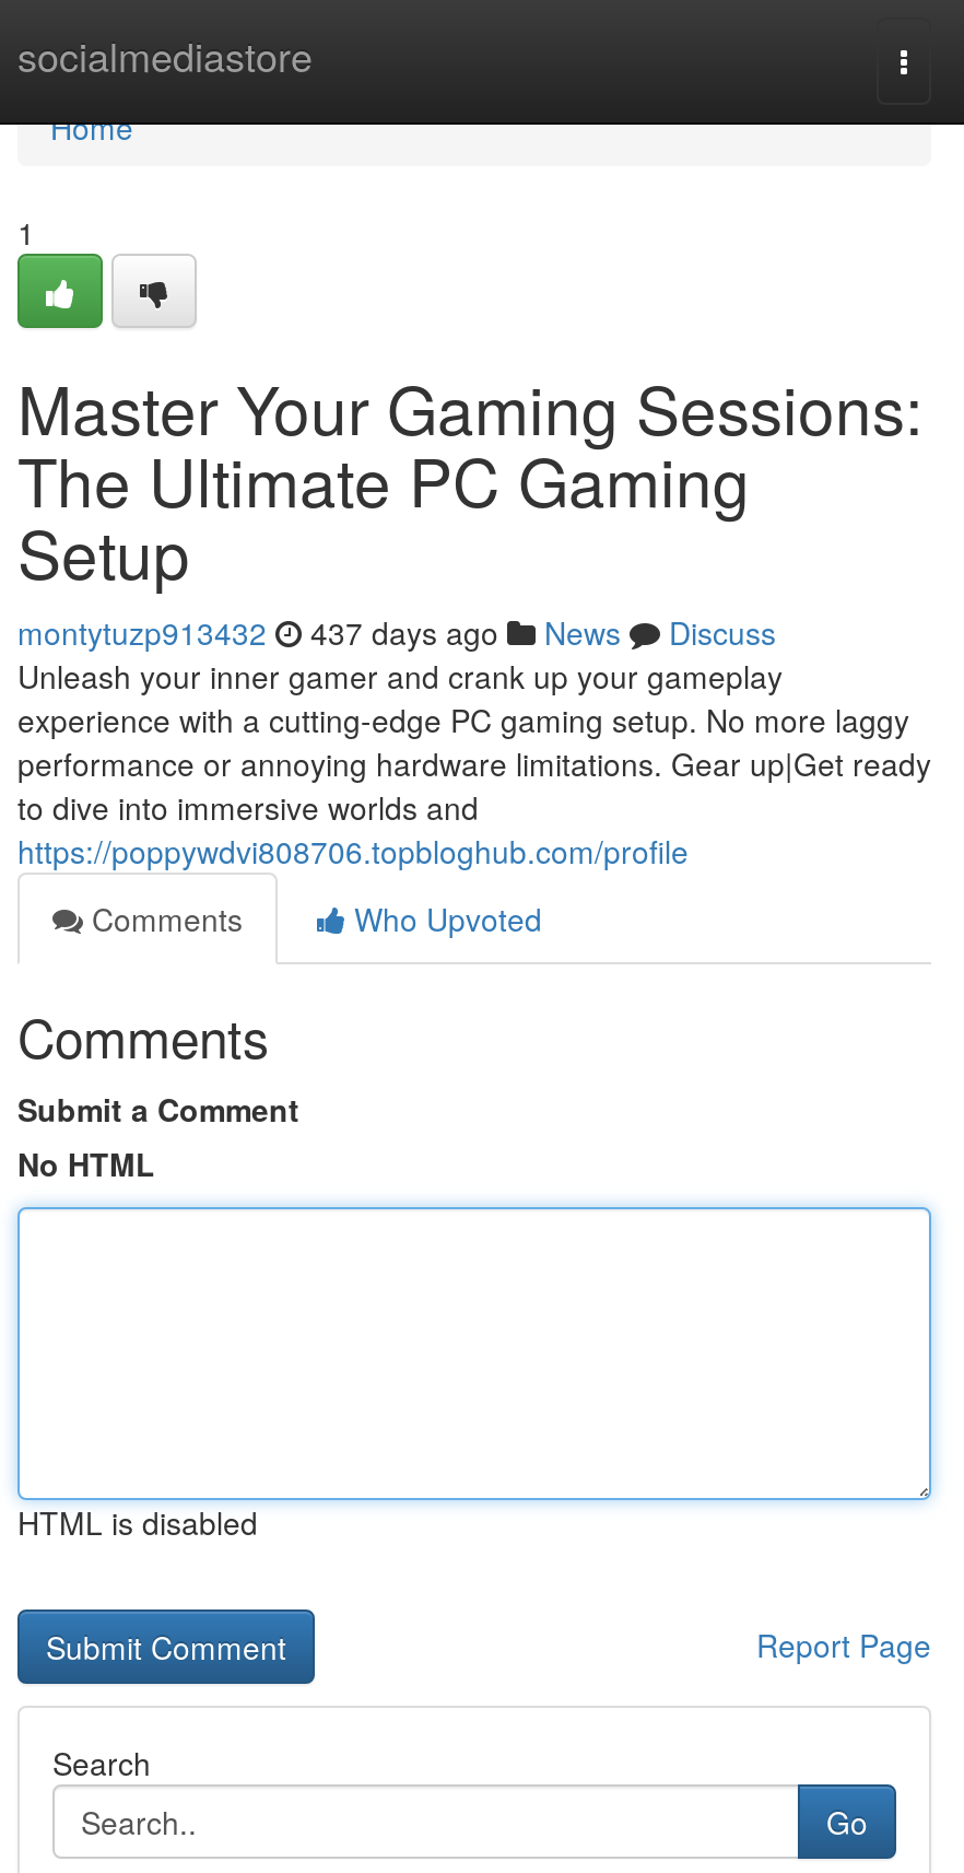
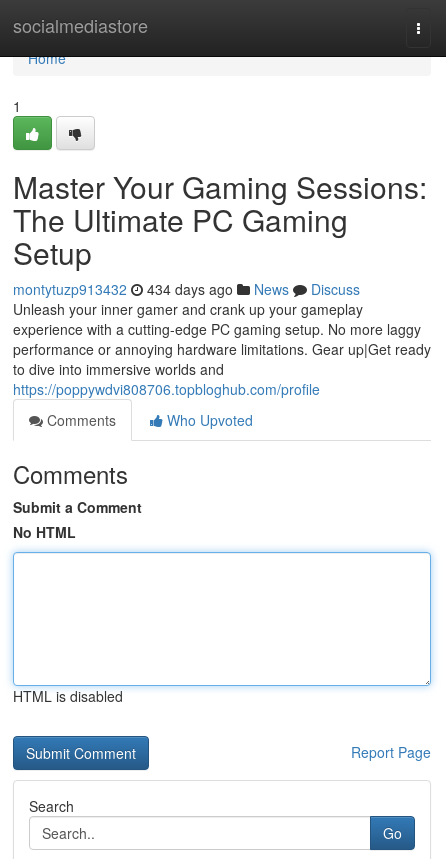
[17,610,776,654] montytuzp913432 437 days ago News Discuss -> [13,279,360,299] montytuzp913432 434 days ago News Discuss

